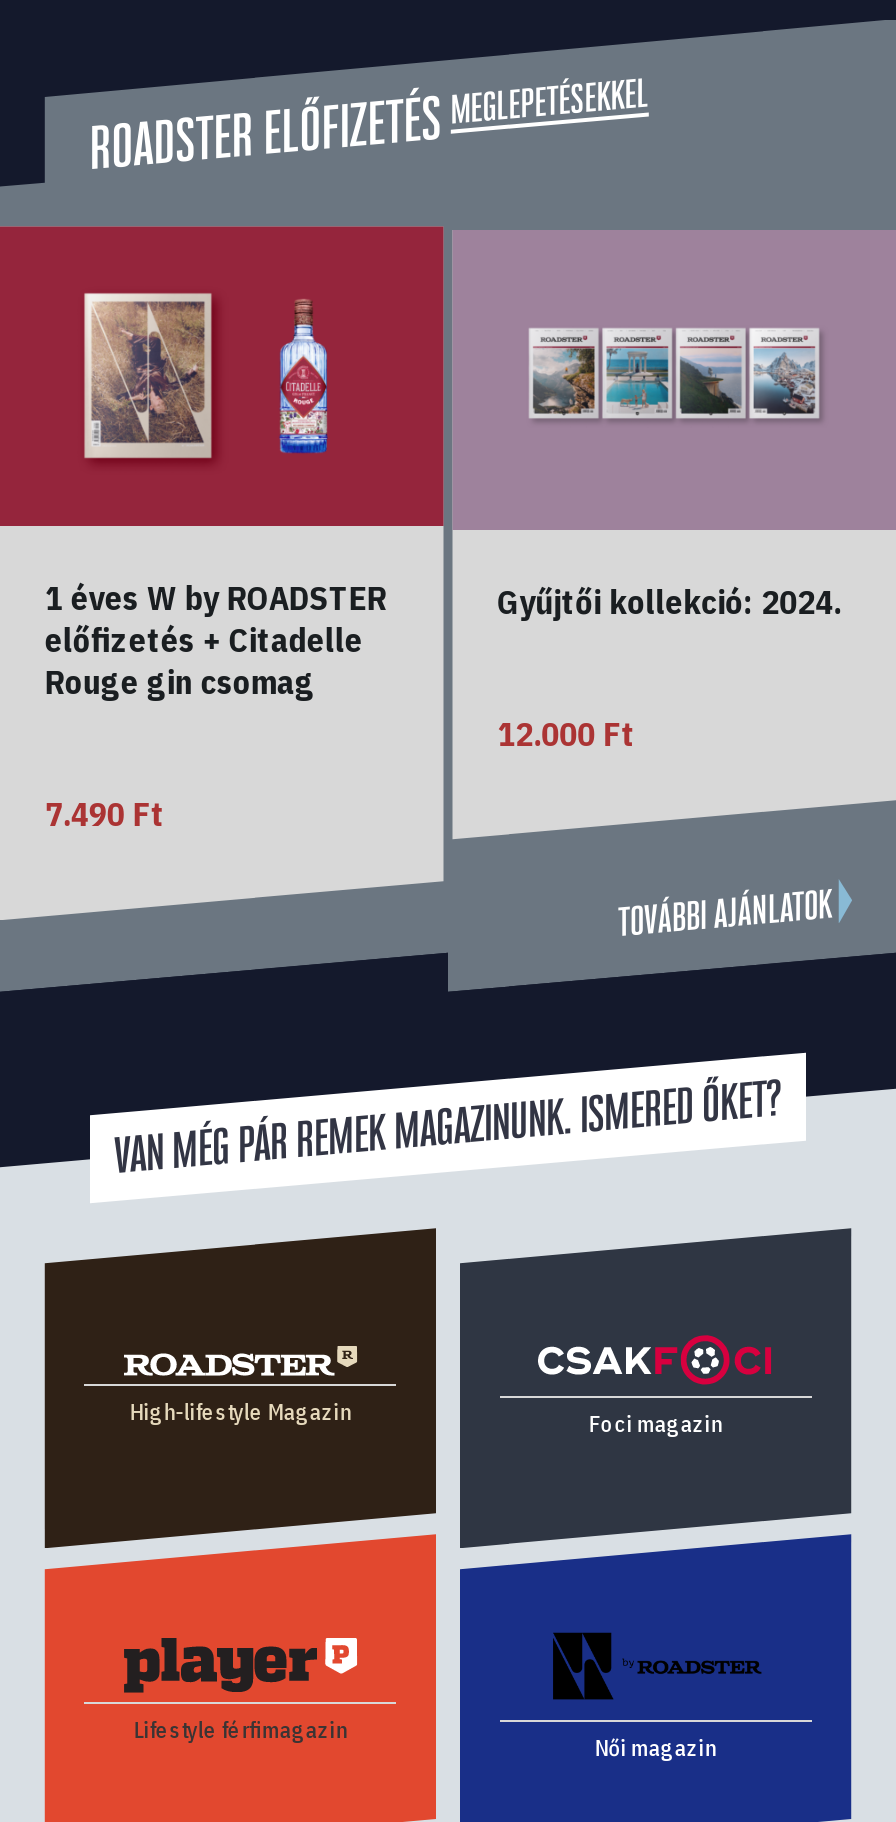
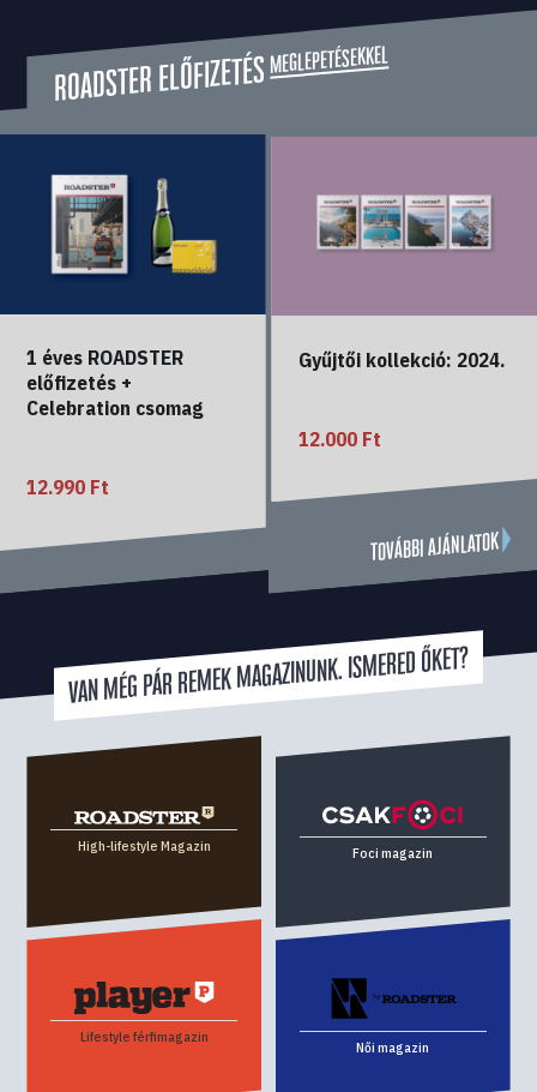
[6,226,444,704] [image] | 1 éves W by ROADSTER | előfizetés + Citadelle | Rouge gin csomag -> [4,133,266,421] [image] | 1 éves ROADSTER | előfizetés + | Celebration csomag
[45,792,165,836] 7.490 Ft -> [27,474,110,500] 12.990 Ft

